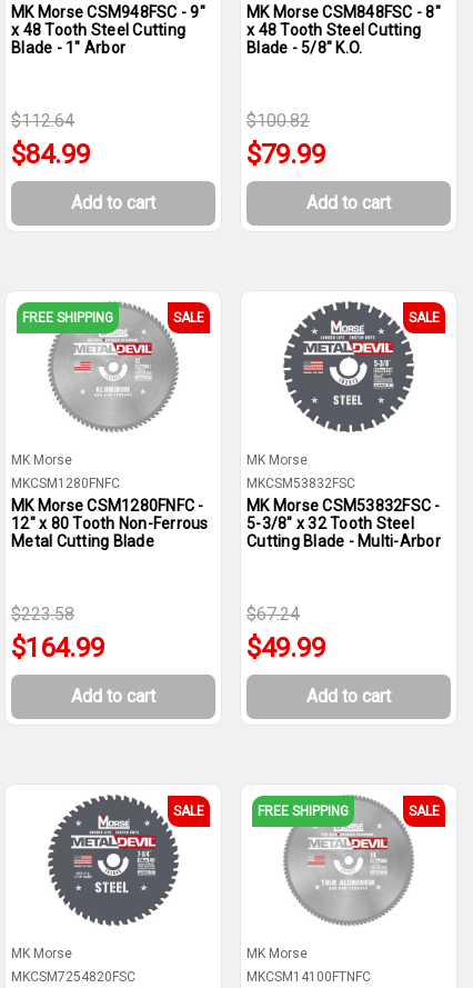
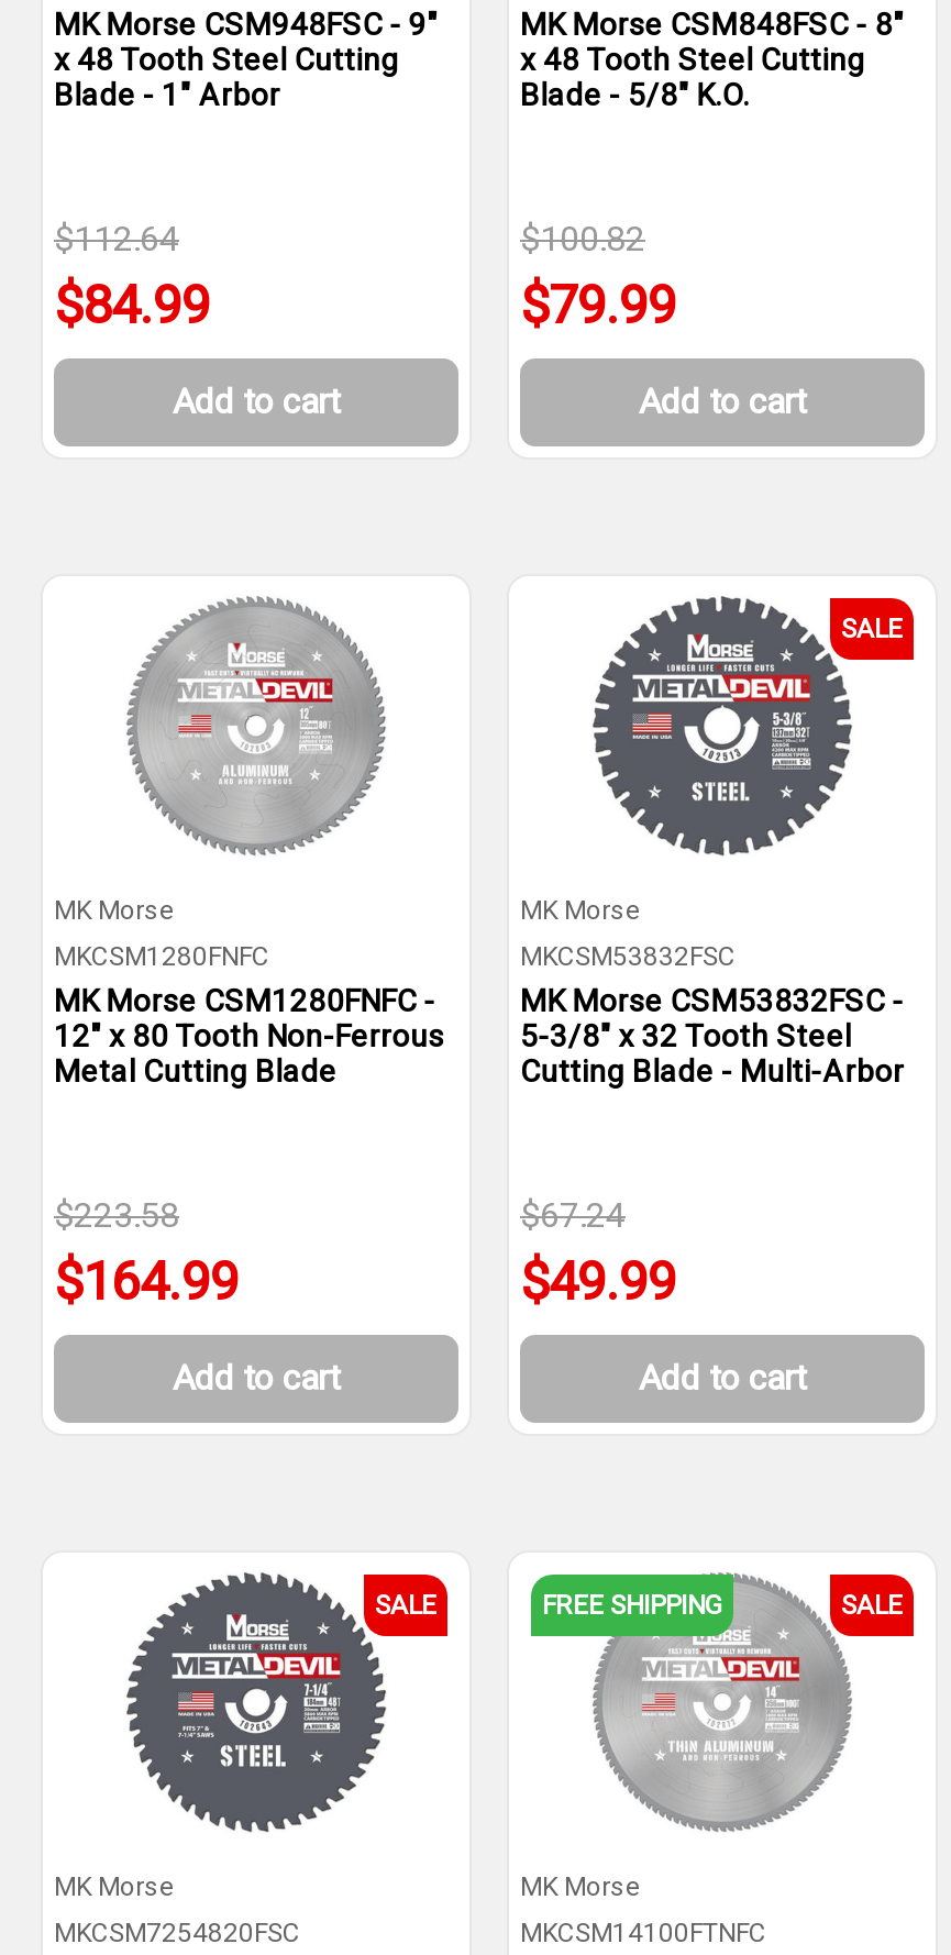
[22,310,204,326] FREE SHIPPING | SALE -> none

